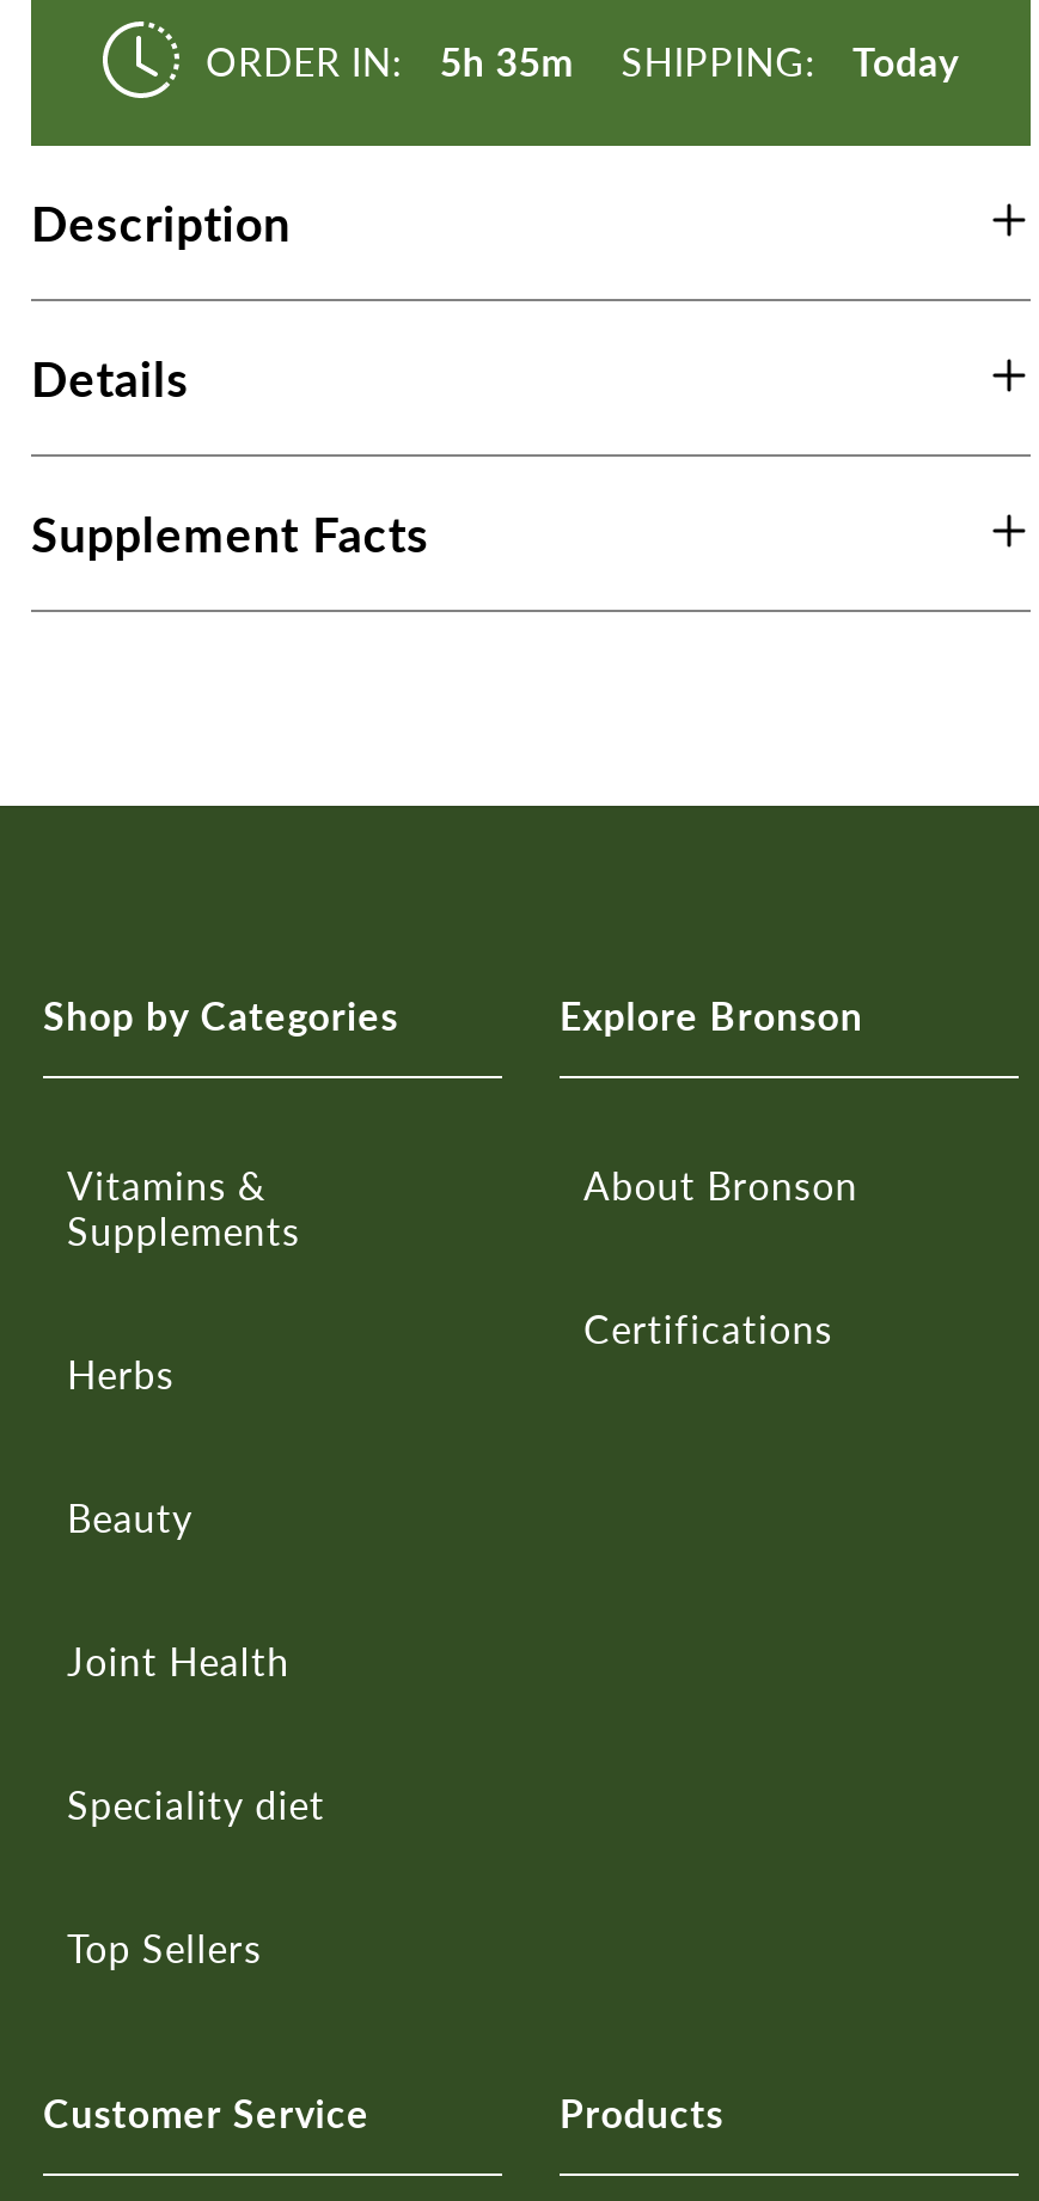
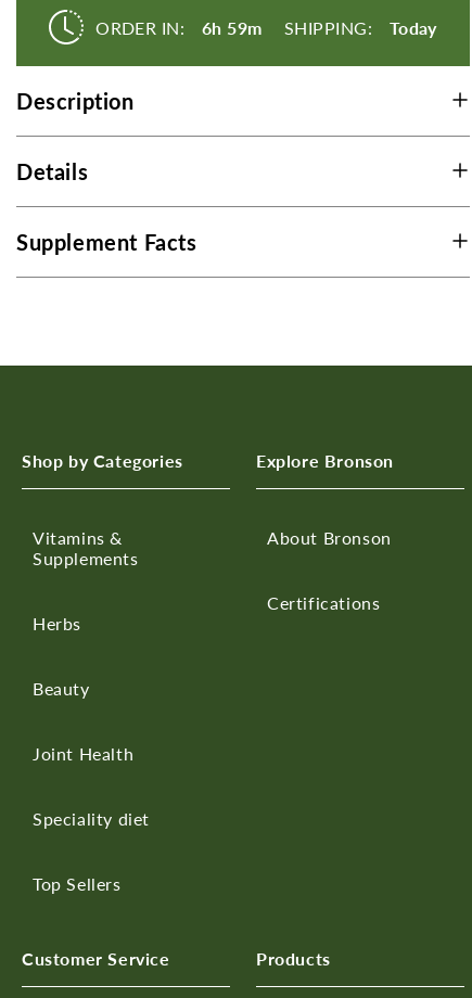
[206,37,959,82] ORDER IN: 5h 35m SHIPPING: Today -> [95,17,437,37] ORDER IN: 6h 59m SHIPPING: Today

